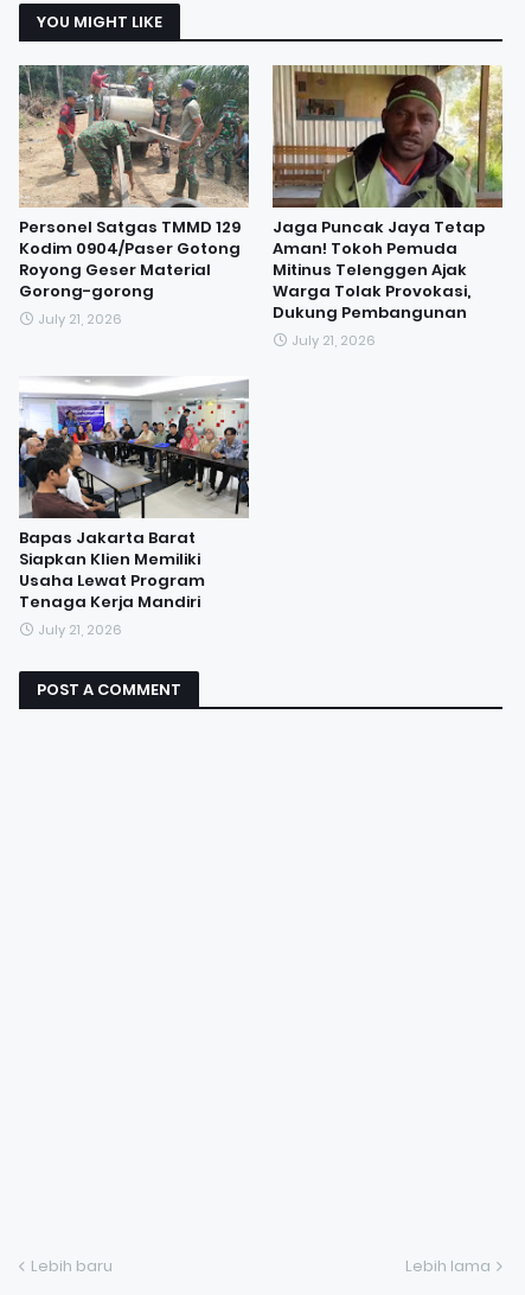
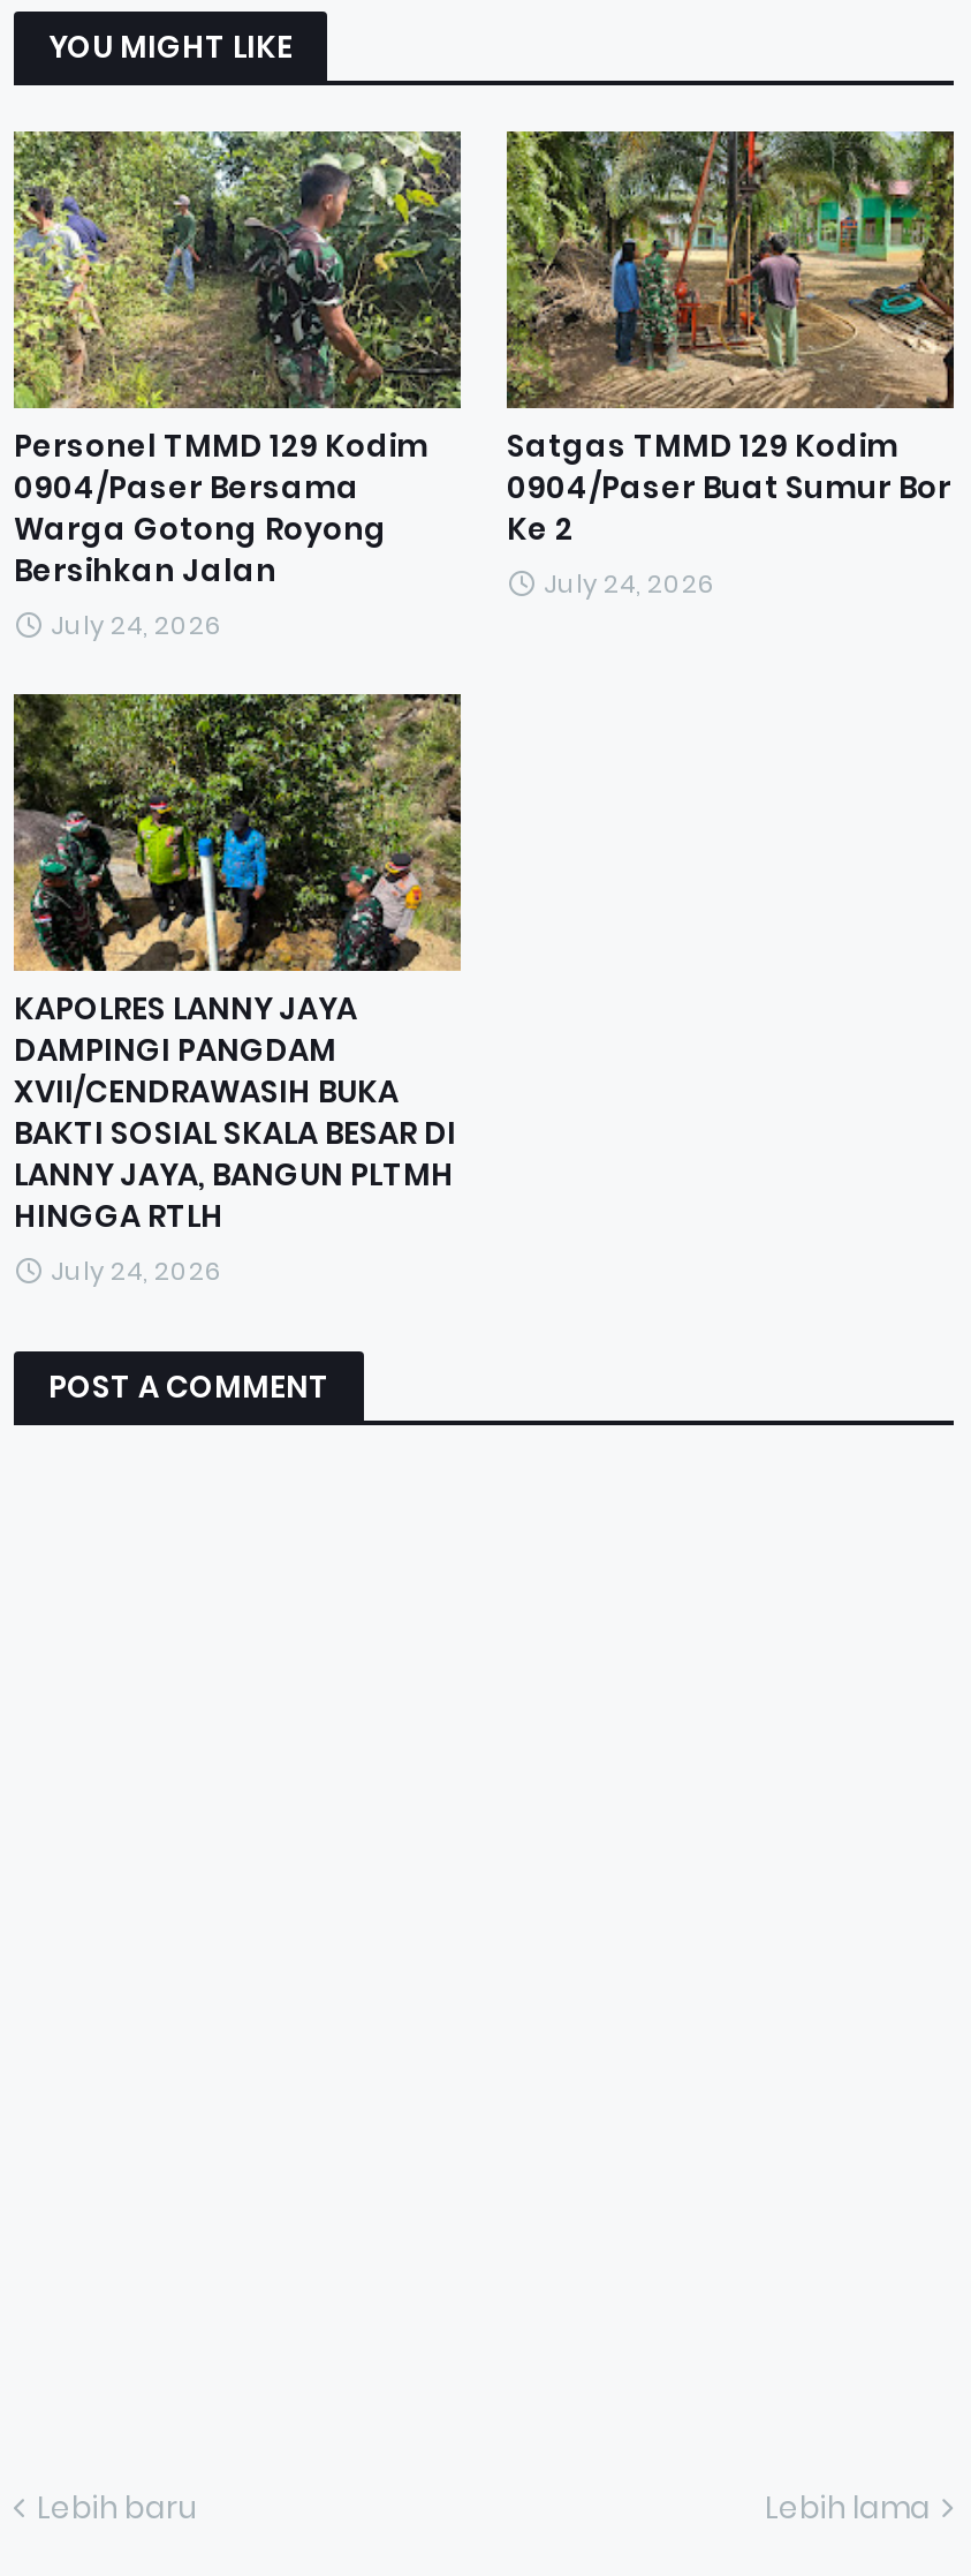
[19,65,249,328] [image] | Personel Satgas TMMD 129 | Kodim 0904/Paser Gotong | Royong Geser Material | Gorong-gorong | July 21, 2026 -> [12,131,461,643] [image] | Personel TMMD 129 Kodim | 0904/Paser Bersama | Warga Gotong Royong | Bersihkan Jalan | July 24, 2026
[273,64,504,350] [image] | Jaga Puncak Jaya Tetap | Aman! Tokoh Pemuda | Mitinus Telenggen Ajak | Warga Tolak Provokasi, | Dukung Pembangunan | July 21, 2026 -> [507,129,956,602] [image] | Satgas TMMD 129 Kodim | 0904/Paser Buat Sumur Bor | Ke 2 | July 24, 2026
[18,355,250,639] [image] | Bapas Jakarta Barat | Siapkan Klien Memiliki | Usaha Lewat Program | Tenaga Kerja Mandiri | July 21, 2026 -> [12,692,463,1289] [image] | KAPOLRES LANNY JAYA | DAMPINGI PANGDAM | XVII/CENDRAWASIH BUKA | BAKTI SOSIAL SKALA BESAR DI | LANNY JAYA, BANGUN PLTMH | HINGGA RTLH | July 24, 2026

